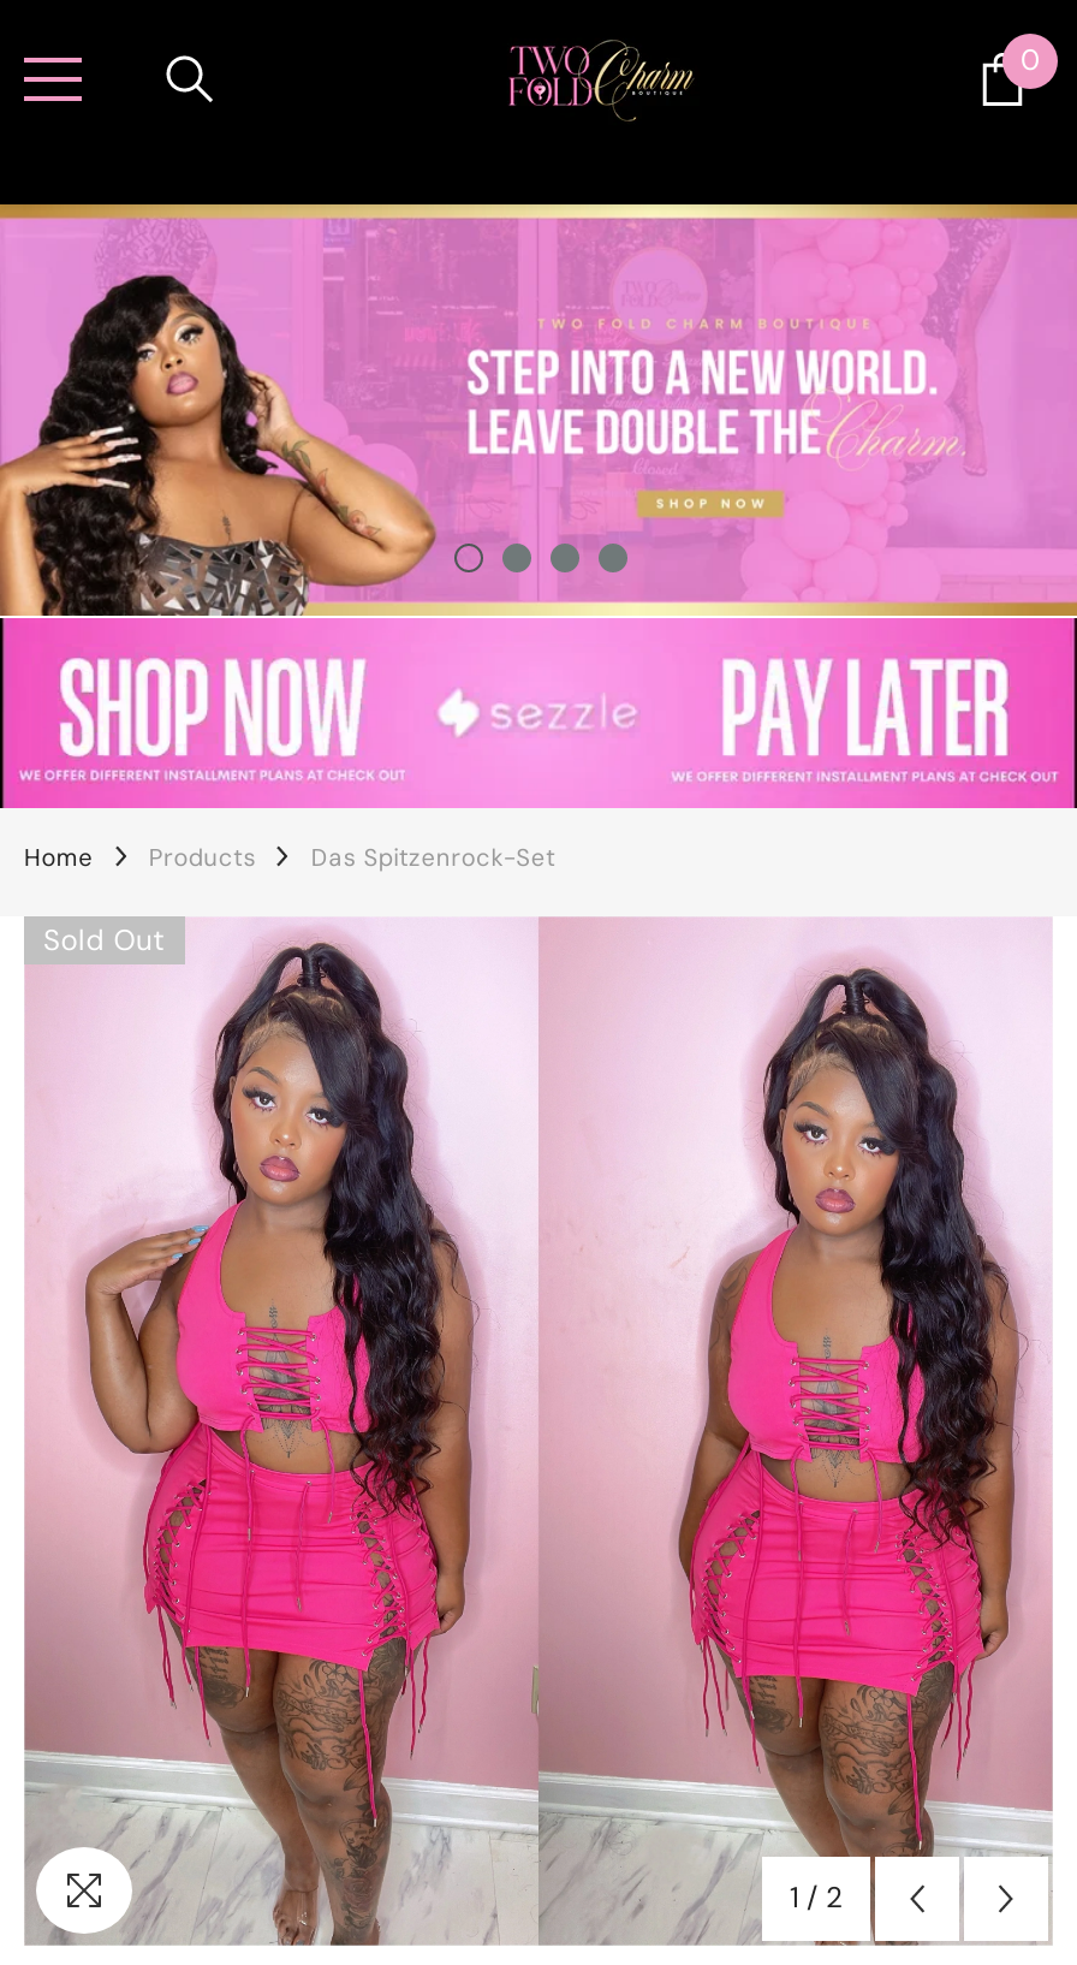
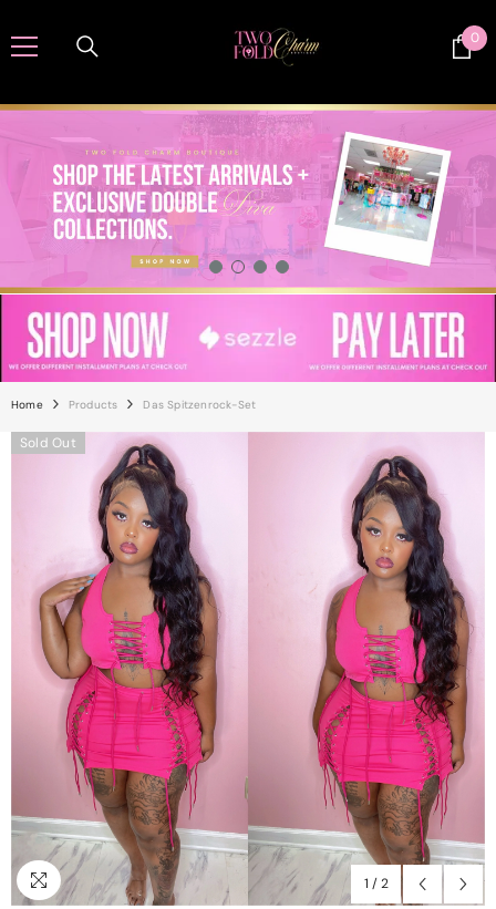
[7,265,978,618] [image] -> [3,126,452,295] [image]

